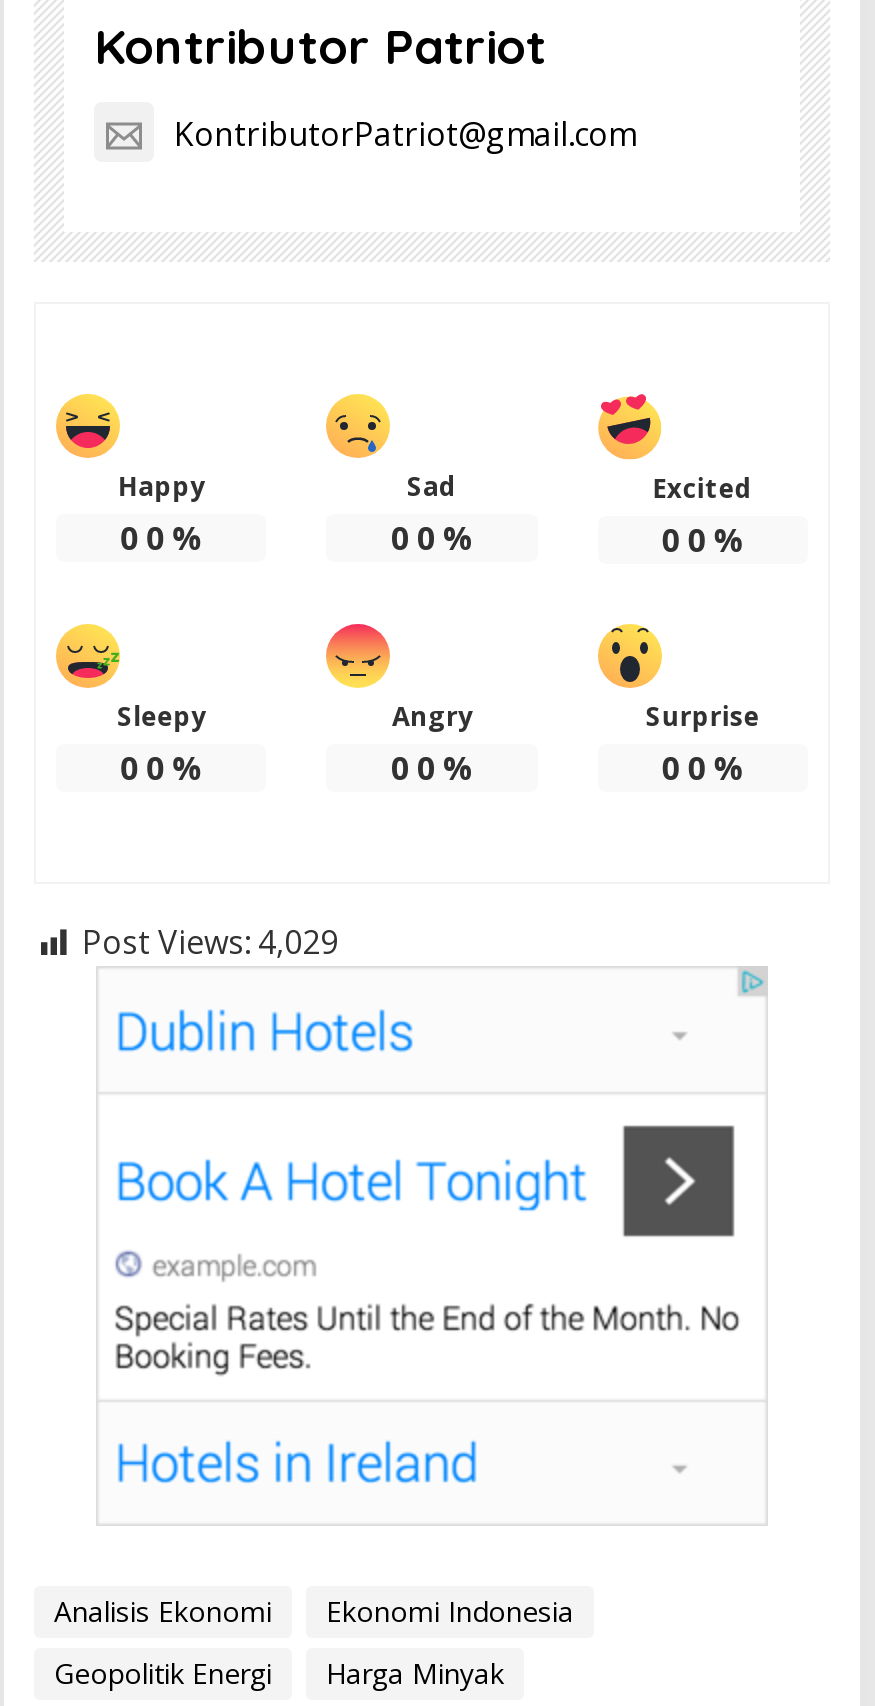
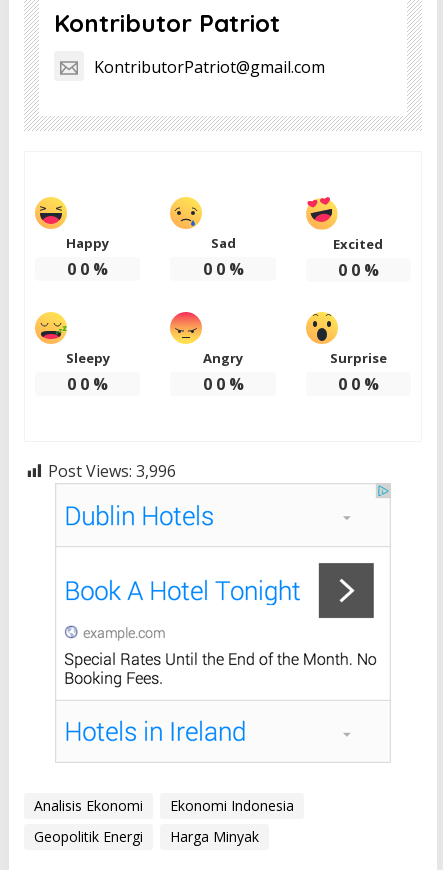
[82,921,338,965] Post Views: 4,029 -> [48,460,176,482] Post Views: 3,996

